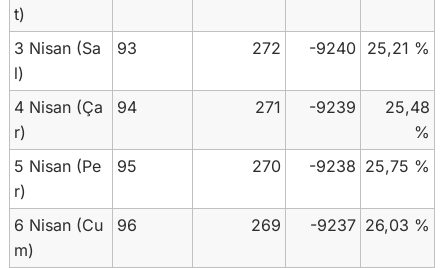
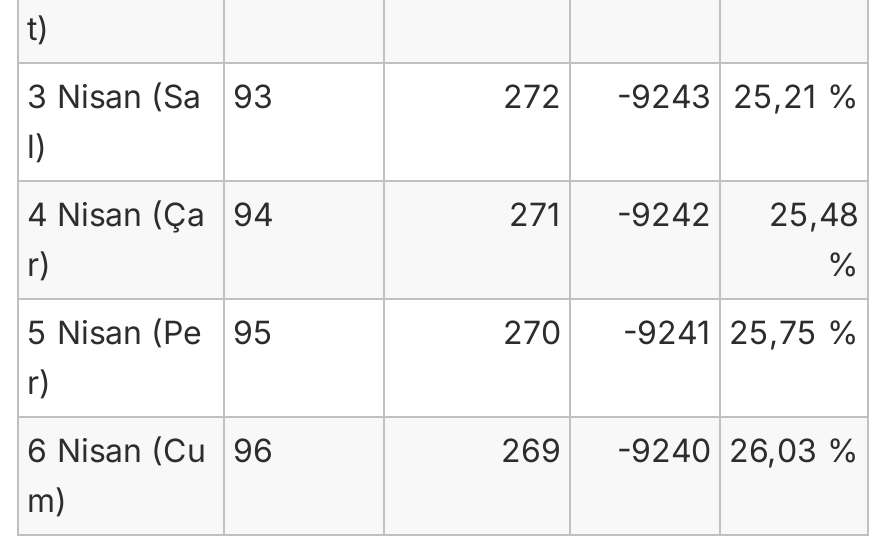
[252,38,430,58] 272 -9240 25,21 % -> [503,76,859,116] 272 -9243 25,21 %
[255,97,430,117] 271 -9239 25,48 -> [509,194,859,234] 271 -9242 25,48
[252,156,430,176] 270 -9238 25,75 % -> [503,312,859,352] 270 -9241 25,75 %
[251,215,430,235] 269 -9237 26,03 % -> [501,430,859,470] 269 -9240 26,03 %

